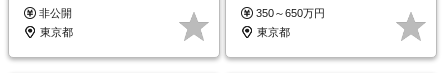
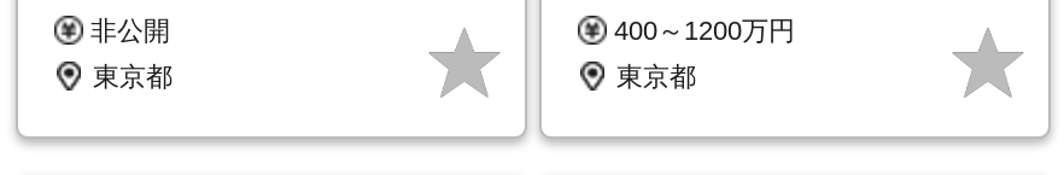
[256,7,325,19] 350～650万円 -> [614,16,795,45] 400～1200万円

